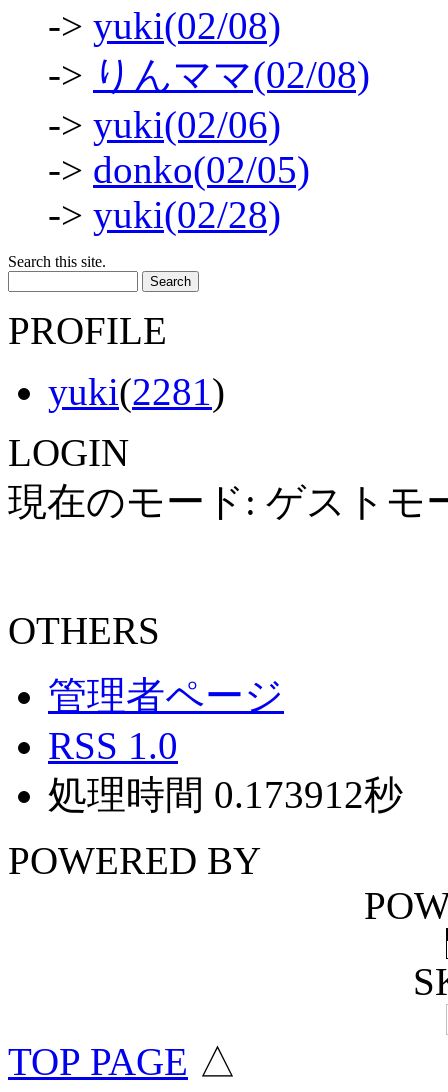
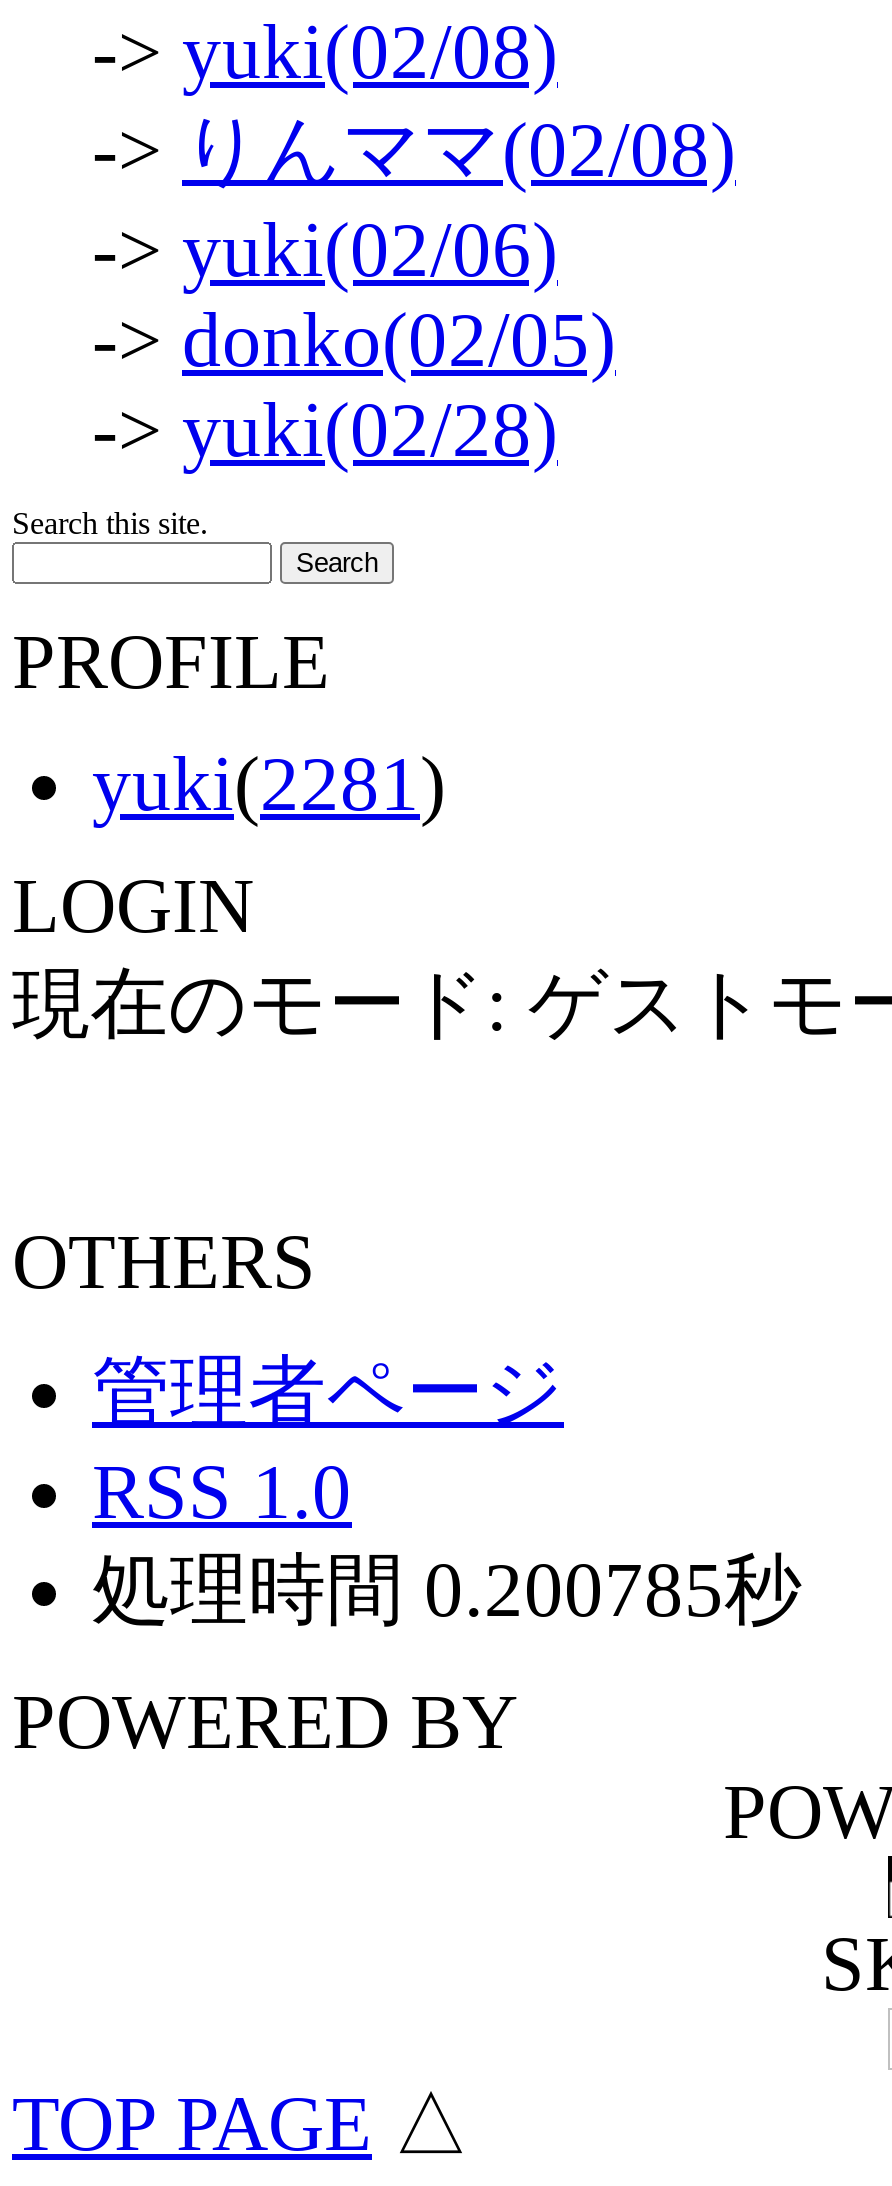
[48,773,403,816] 処理時間 0.173912秒 -> [92,1547,802,1633] 処理時間 0.200785秒

